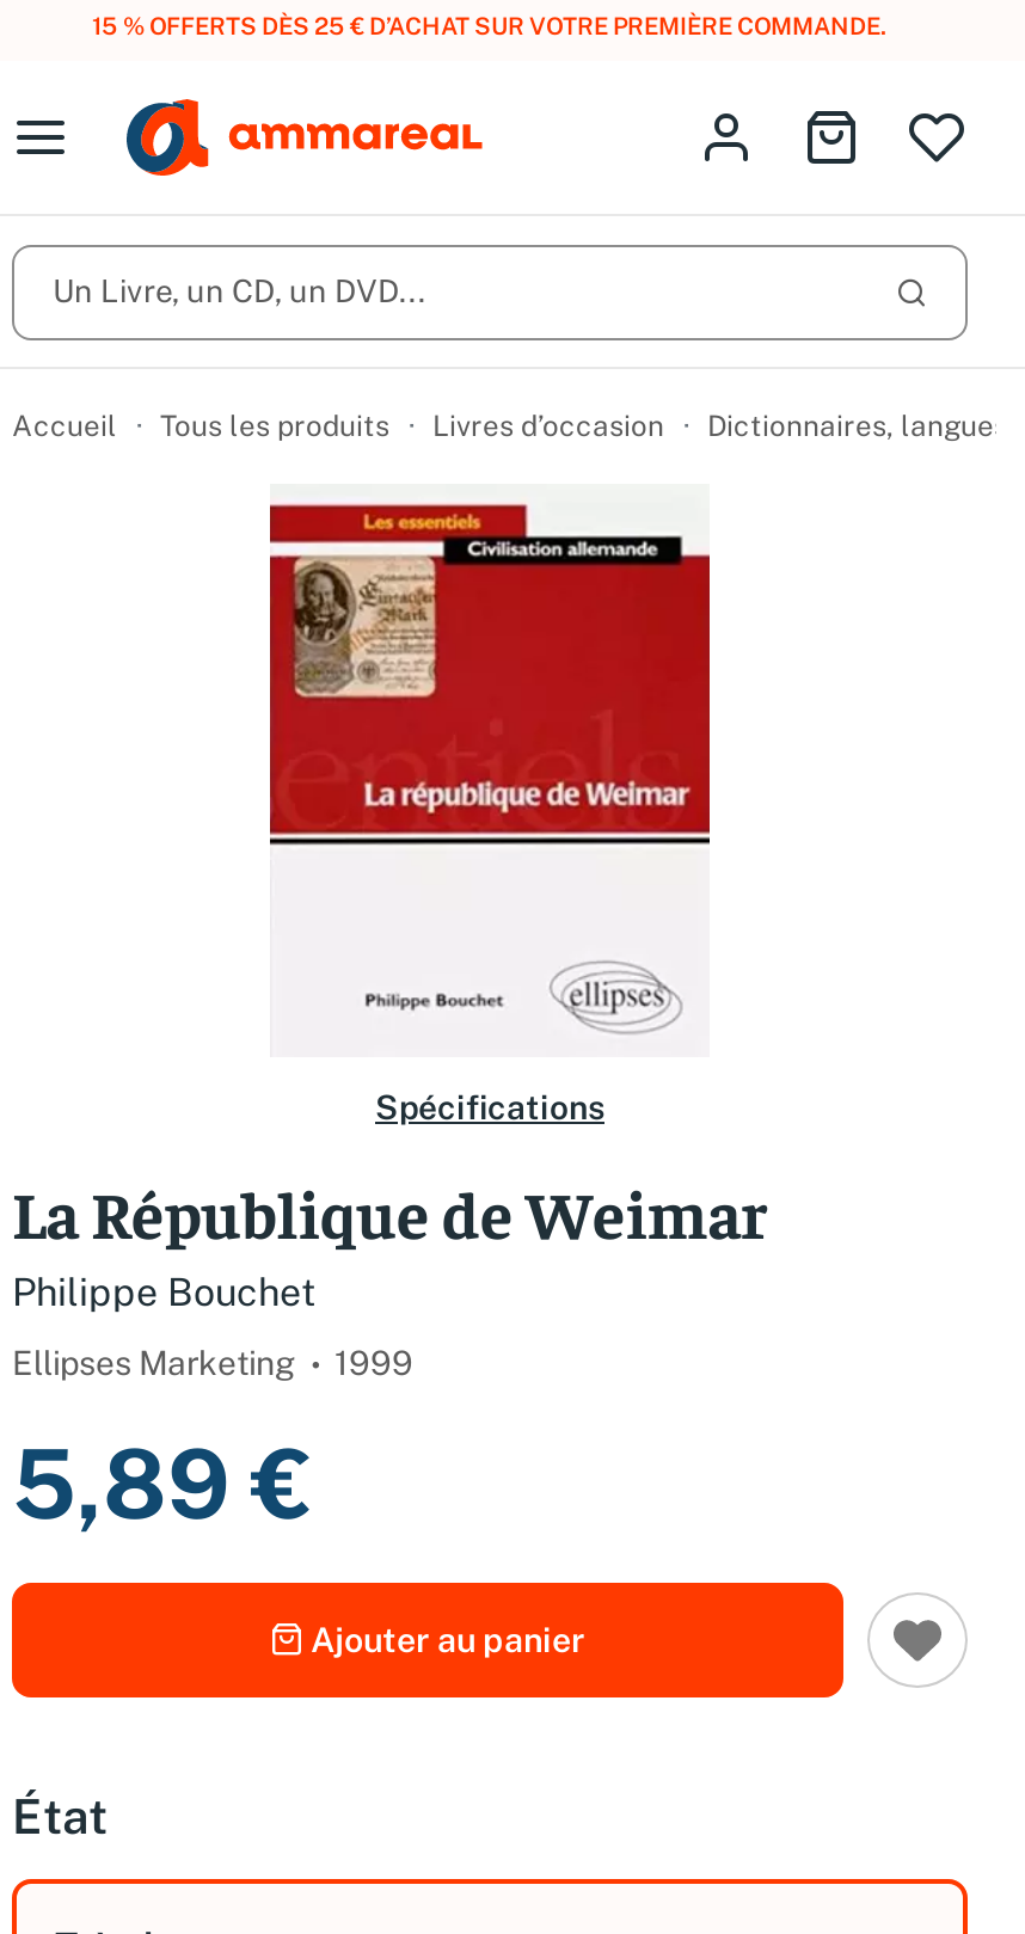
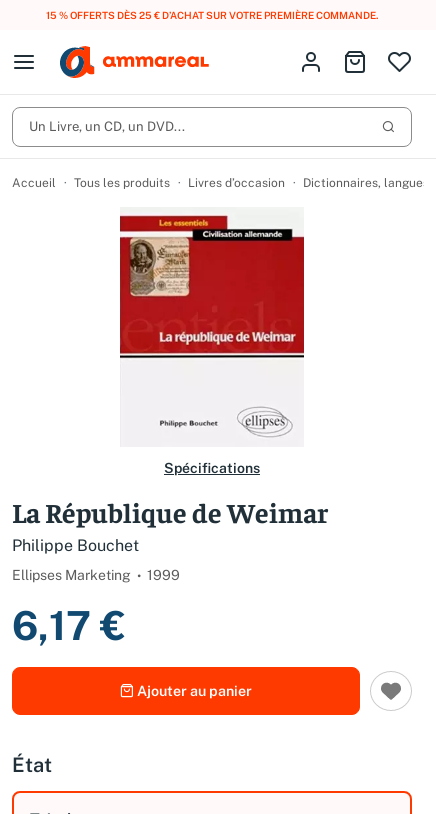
[12,1460,313,1573] 5,89 € -> [12,616,126,663] 6,17 €

